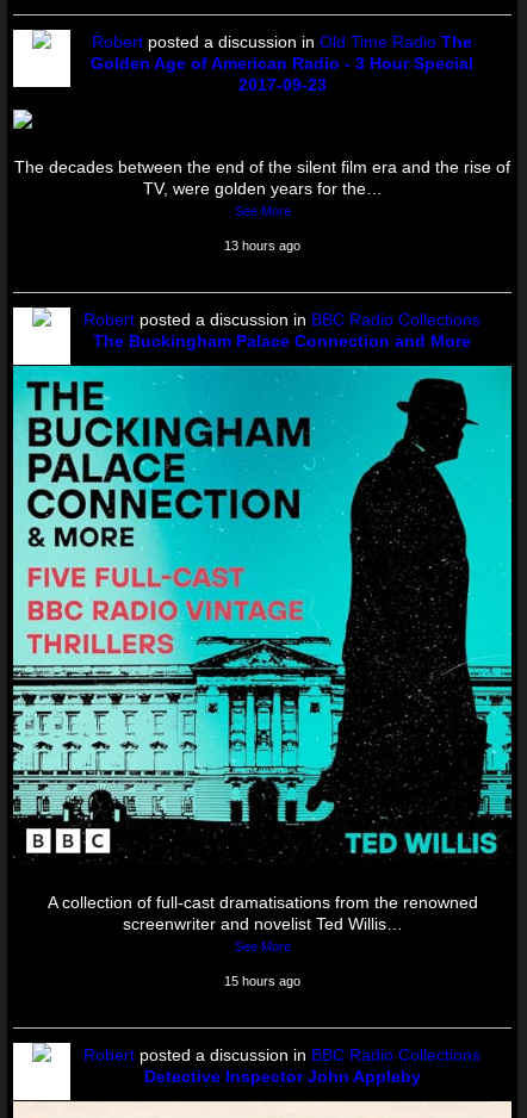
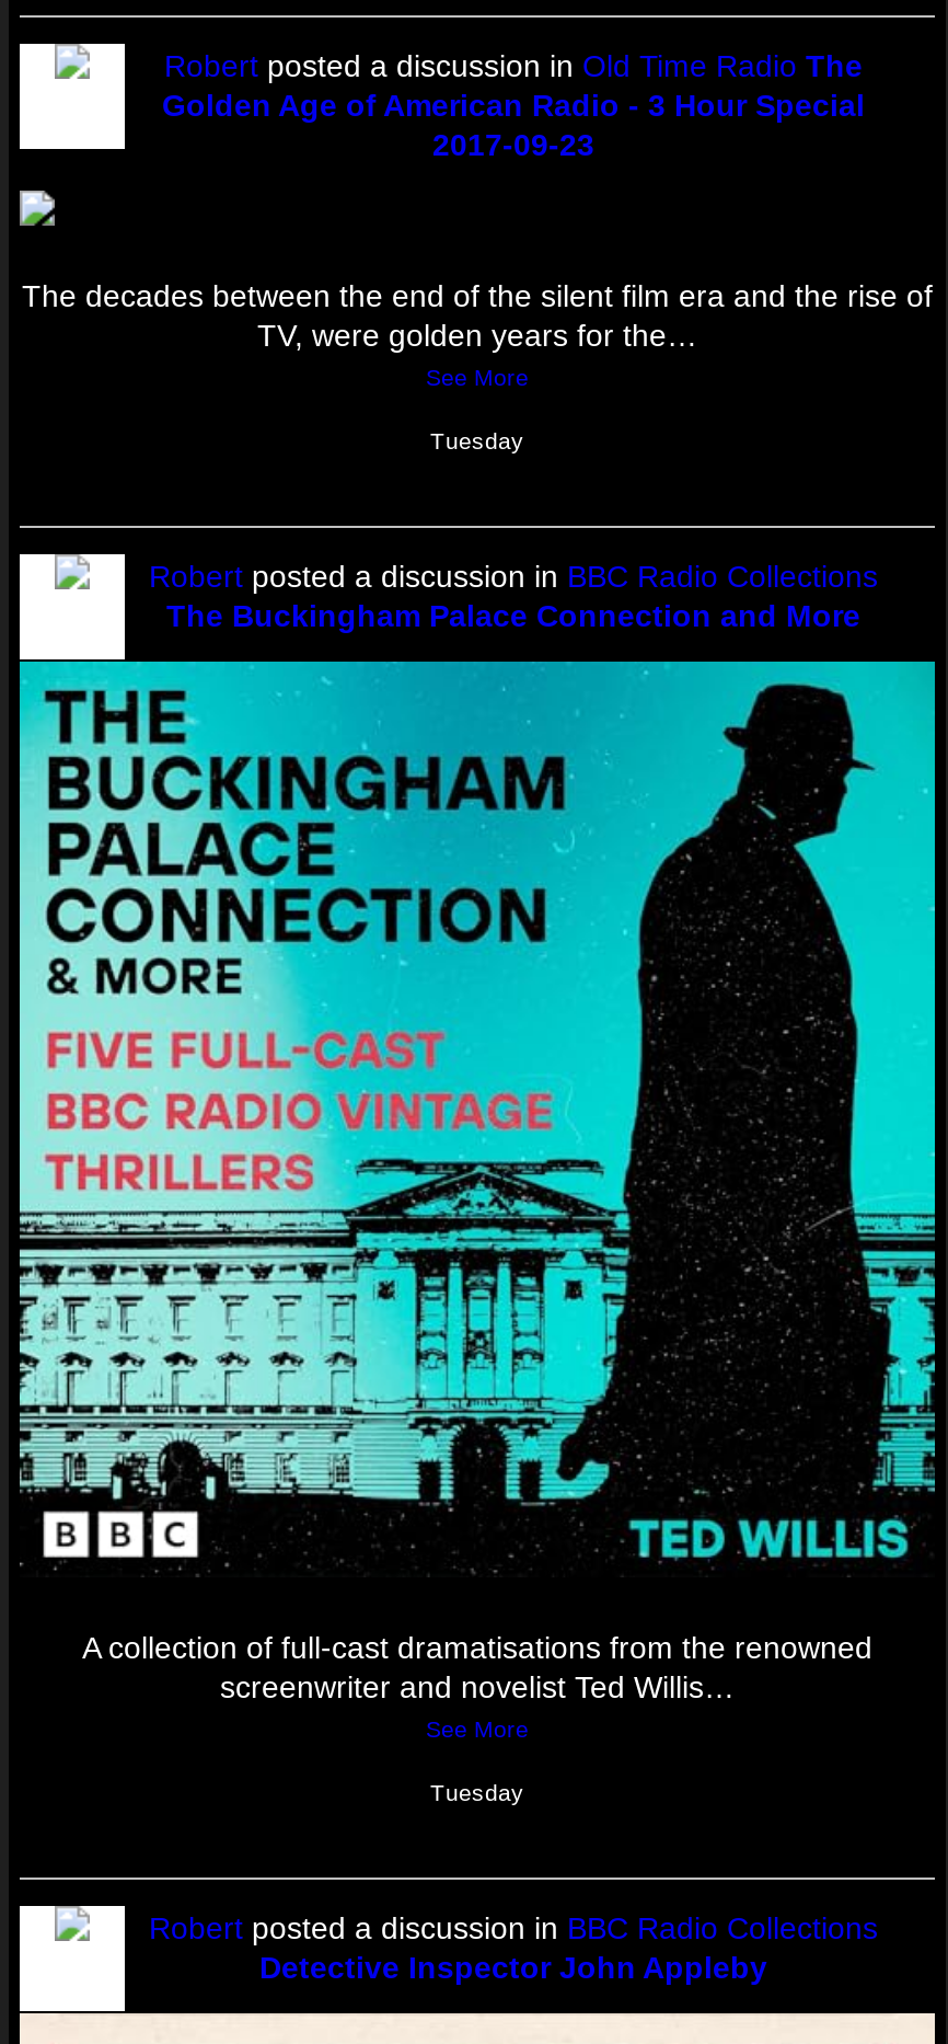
[224,238,300,253] 13 hours ago -> [430,427,524,453] Tuesday
[224,974,300,988] 15 hours ago -> [430,1779,524,1805] Tuesday

